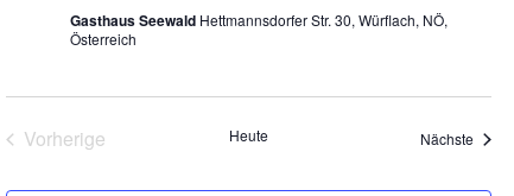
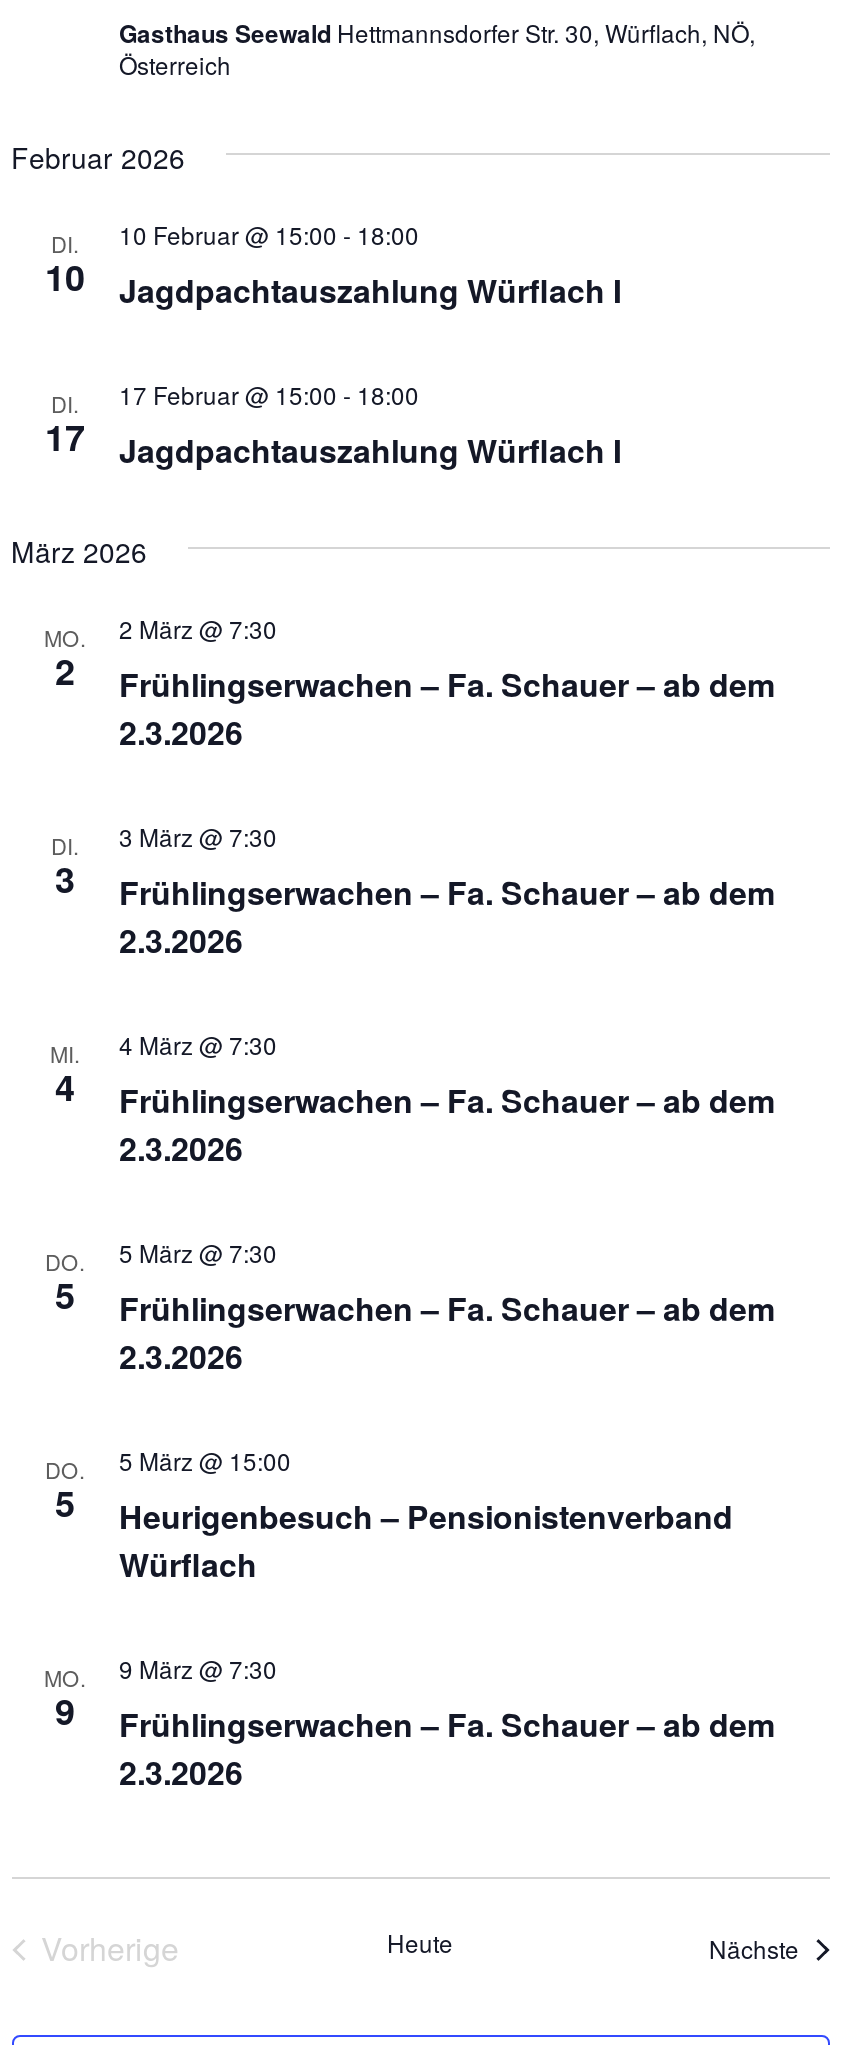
none -> [11,137,621,313] Februar 2026 | DI. | 10 | Jagdpachtauszahlung Würflach I
none -> [11,531,775,755] März 2026 | MO. | 2 | Frühlingserwachen – Fa. Schauer – ab dem | 2.3.2026
none -> [44,1661,775,1795] MO. | 9 | Frühlingserwachen – Fa. Schauer – ab dem | 2.3.2026
none -> [45,387,621,473] DI. | 17 | Jagdpachtauszahlung Würflach I
none -> [45,1245,775,1379] DO. | 5 | Frühlingserwachen – Fa. Schauer – ab dem | 2.3.2026
none -> [45,1453,733,1587] DO. | 5 | Heurigenbesuch – Pensionistenverband | Würflach
none -> [50,1037,775,1171] MI. | 4 | Frühlingserwachen – Fa. Schauer – ab dem | 2.3.2026
none -> [51,829,775,963] DI. | 3 | Frühlingserwachen – Fa. Schauer – ab dem | 2.3.2026
none -> [119,217,419,251] 10 Februar @ 15:00 - 18:00
none -> [119,377,419,411] 17 Februar @ 15:00 - 18:00
none -> [119,611,277,645] 2 März @ 7:30
none -> [119,819,277,853] 3 März @ 7:30
none -> [119,1027,277,1061] 4 März @ 7:30
none -> [119,1235,277,1269] 5 März @ 7:30
none -> [119,1443,291,1477] 5 März @ 15:00
none -> [119,1651,277,1685] 9 März @ 7:30

